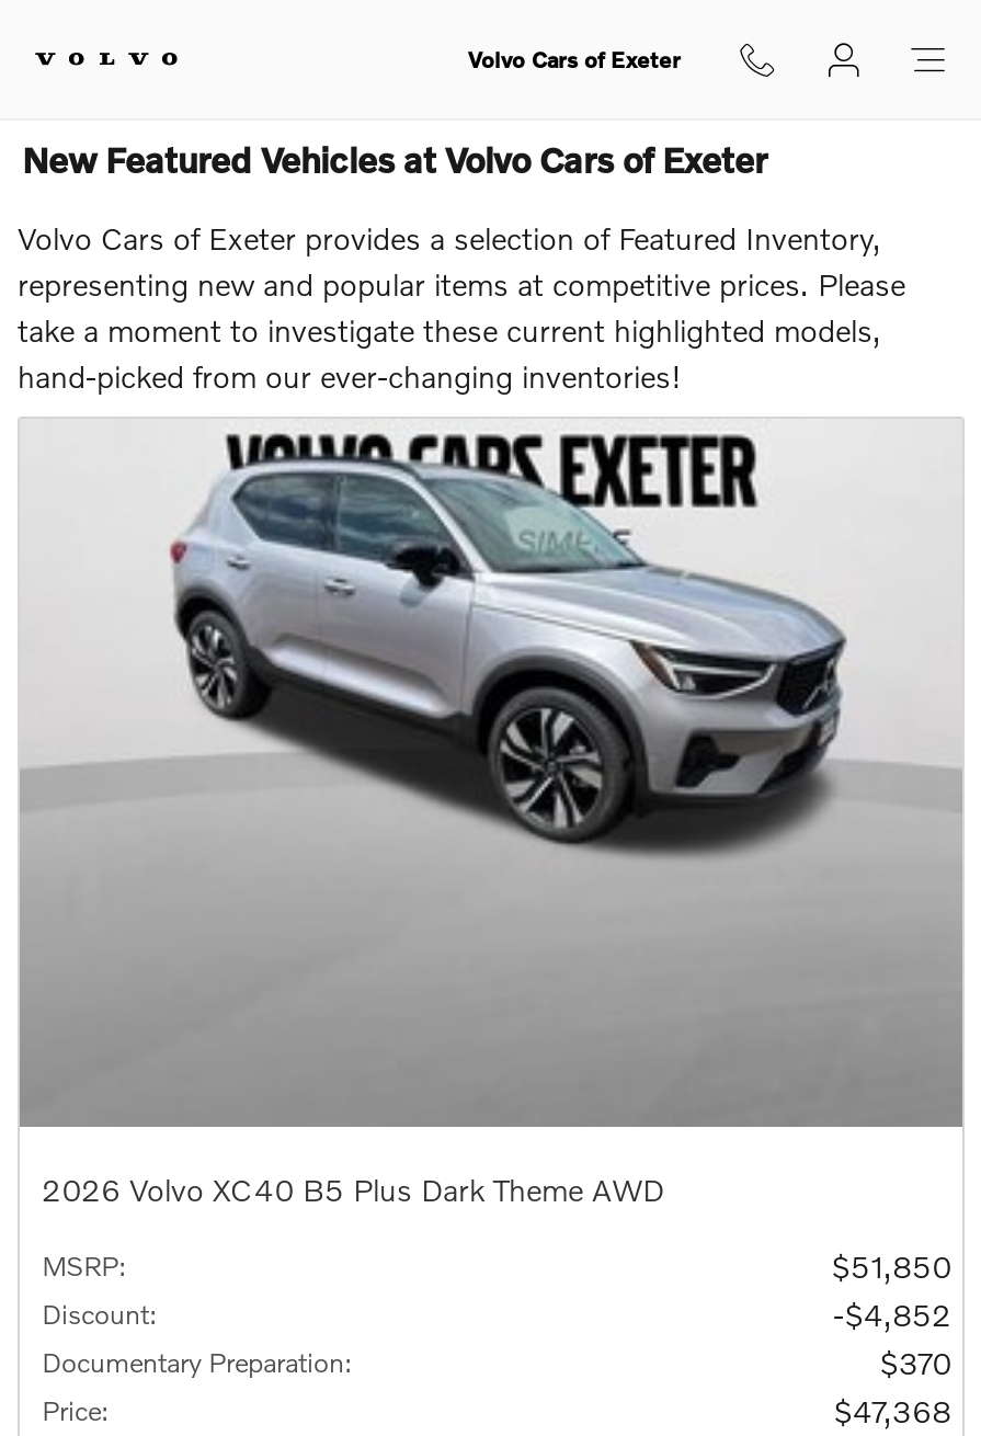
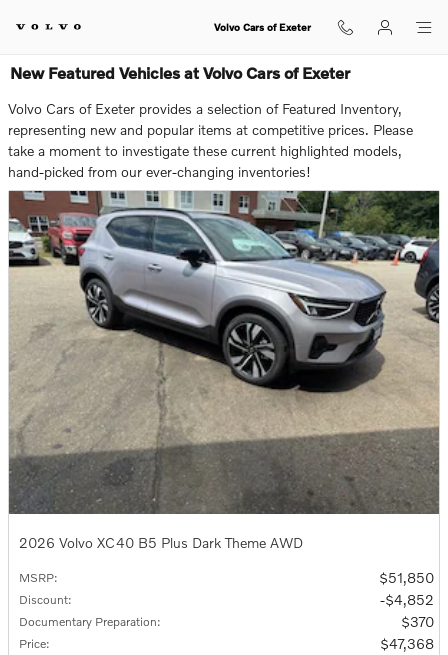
[20,419,962,1127] [image] -> [8,190,440,513] [image]

